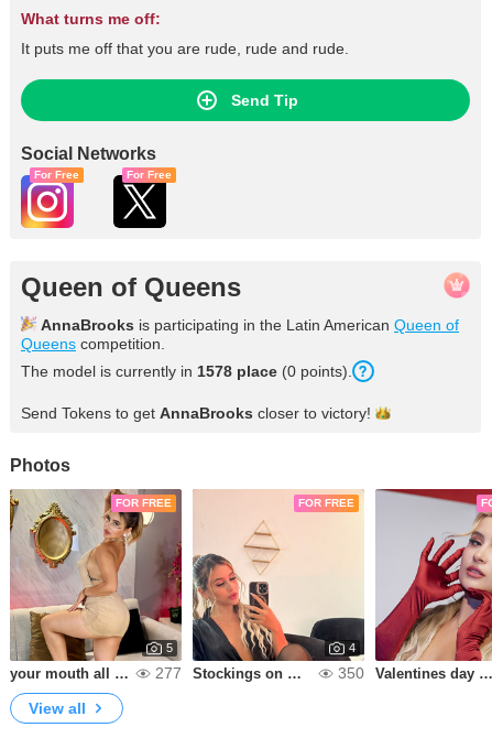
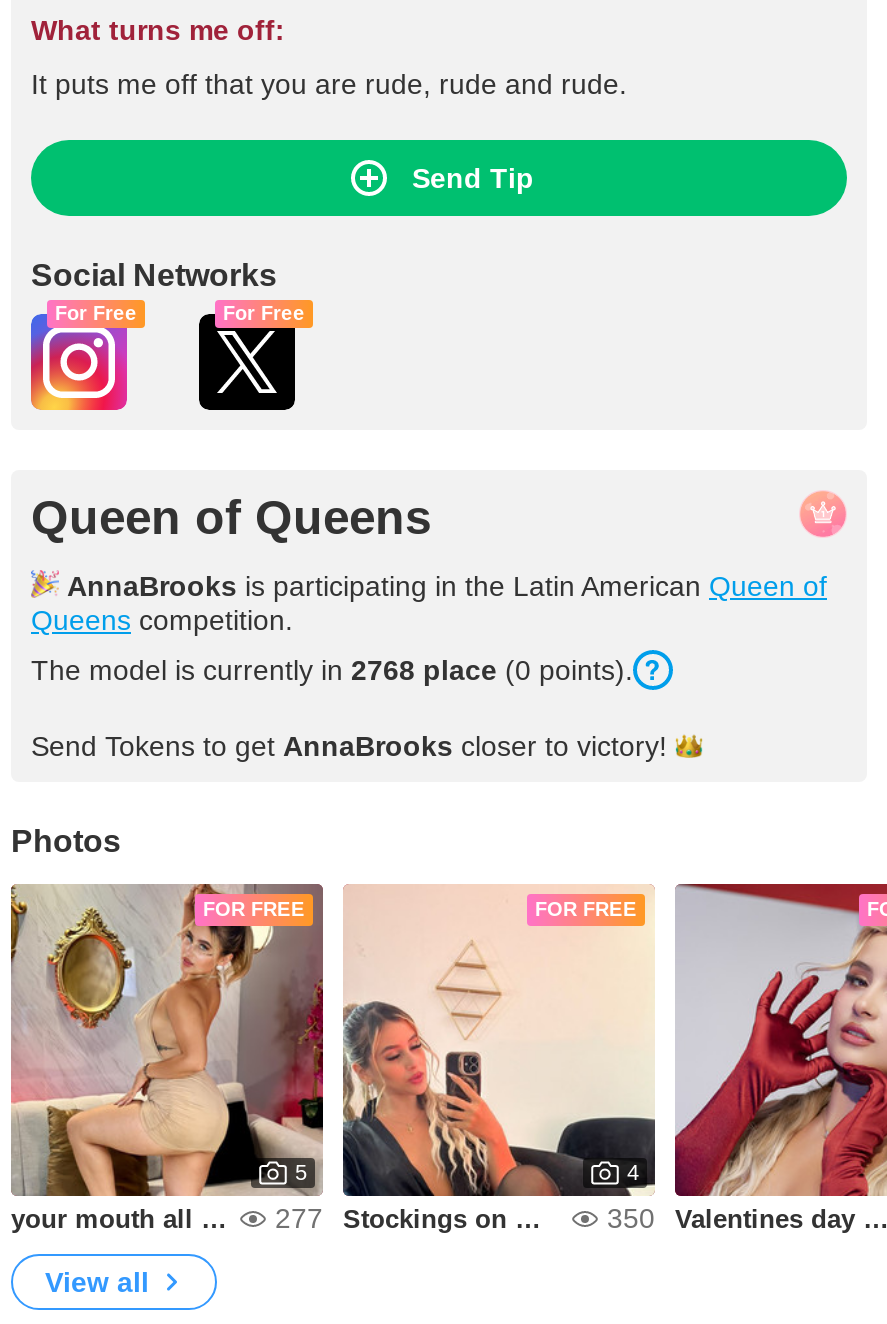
[21,362,352,380] The model is currently in 1578 place (0 points). -> [31,654,633,686] The model is currently in 2768 place (0 points).

